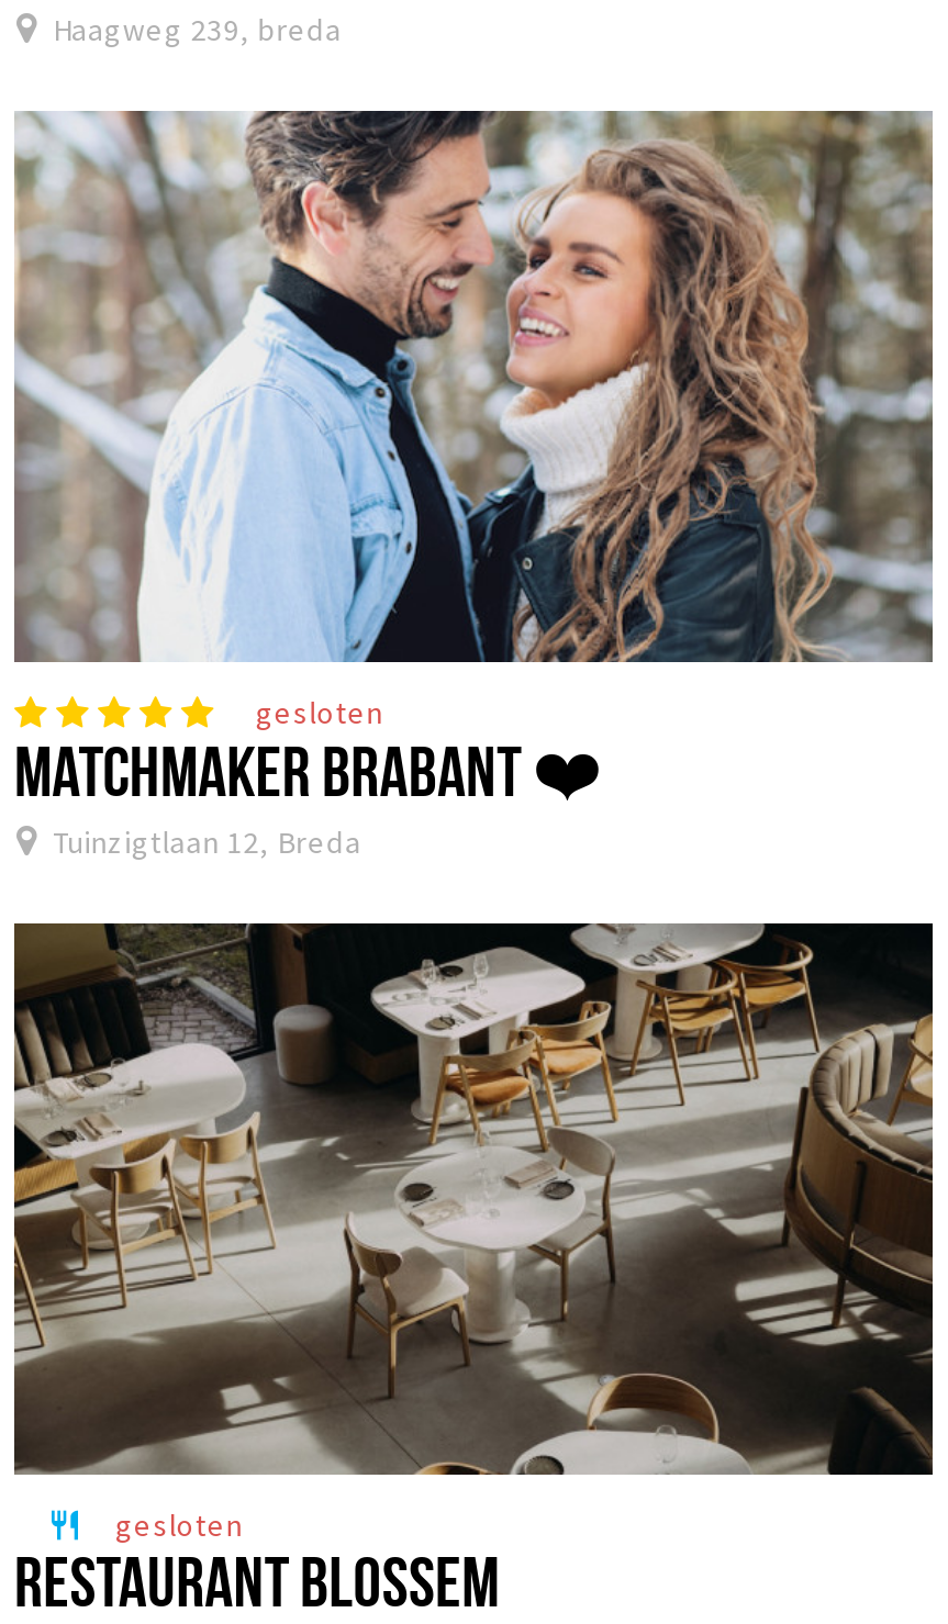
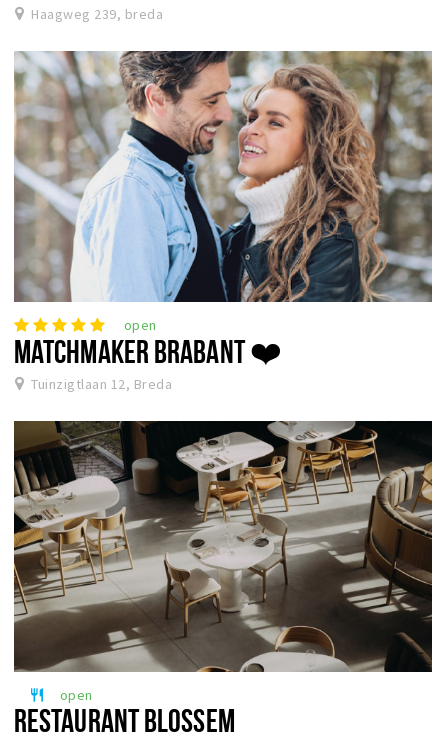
[256,693,383,732] gesloten -> [124,316,157,334] open
[115,1505,242,1544] gesloten -> [60,686,93,704] open

